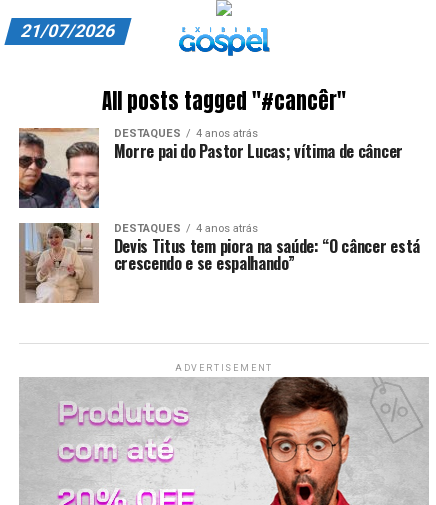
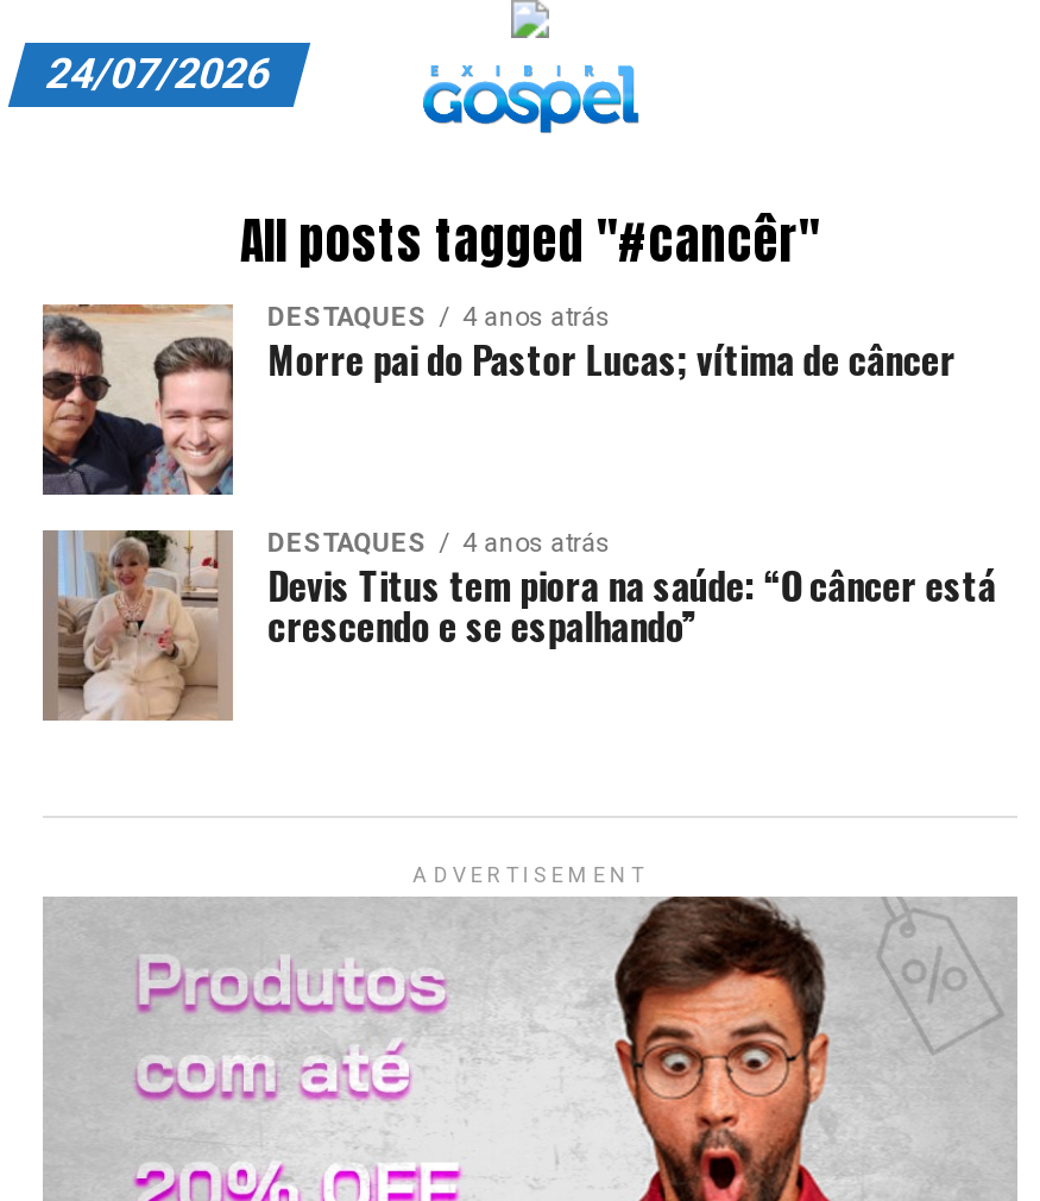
[18,21,118,41] 21/07/2026 -> [42,50,278,98] 24/07/2026

